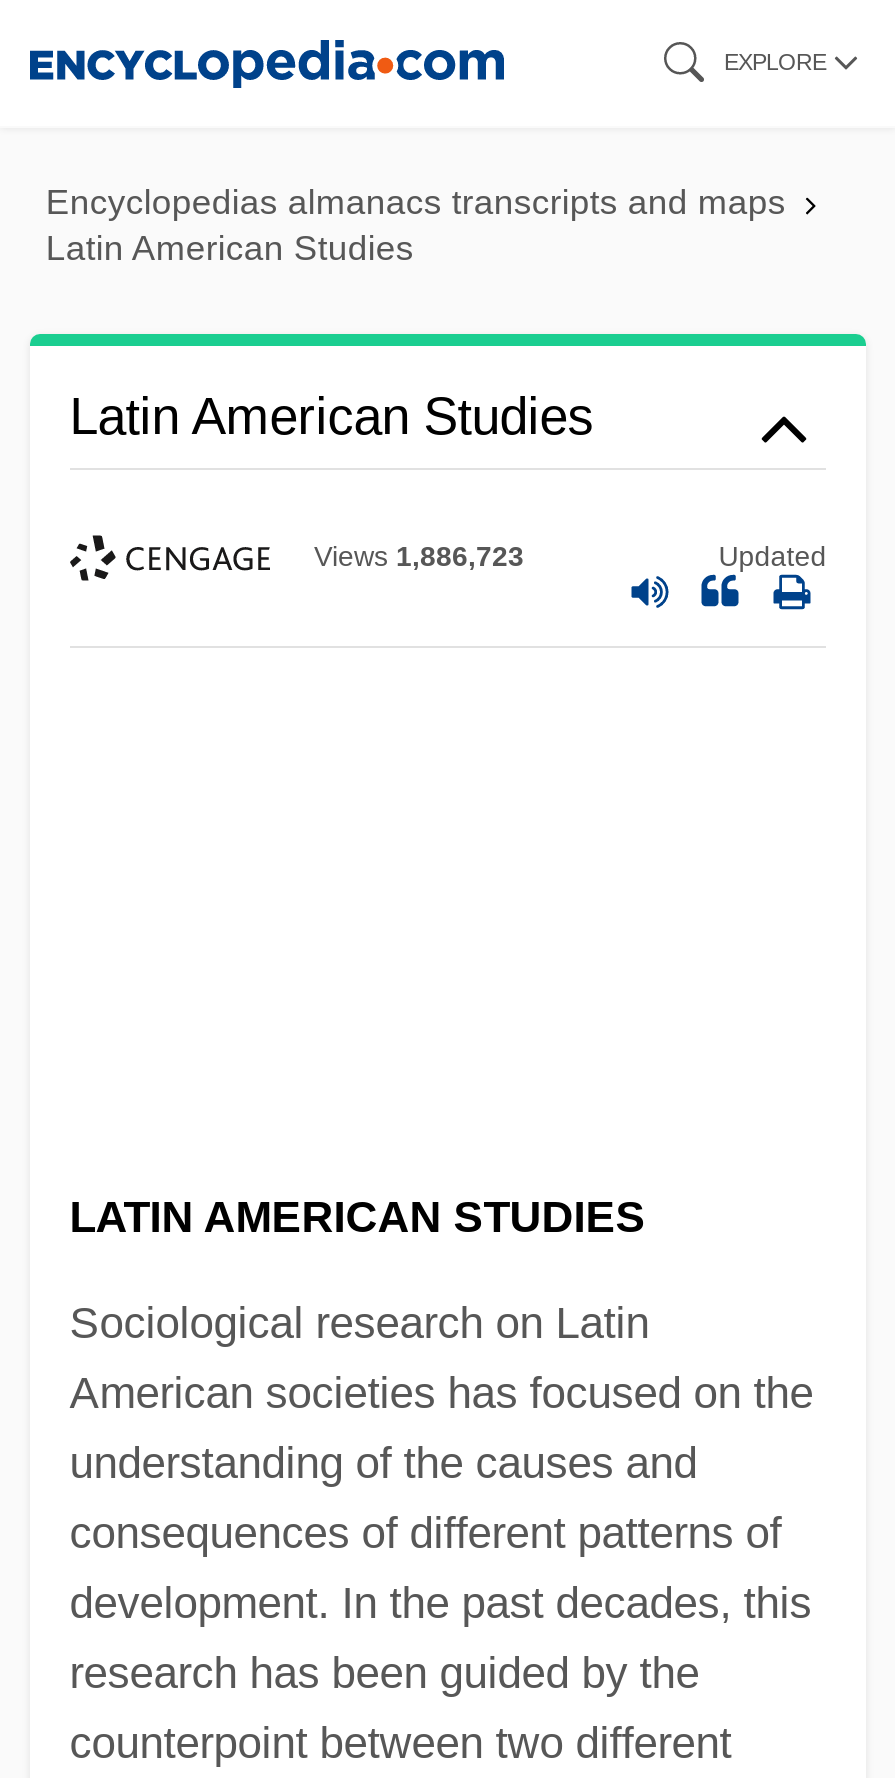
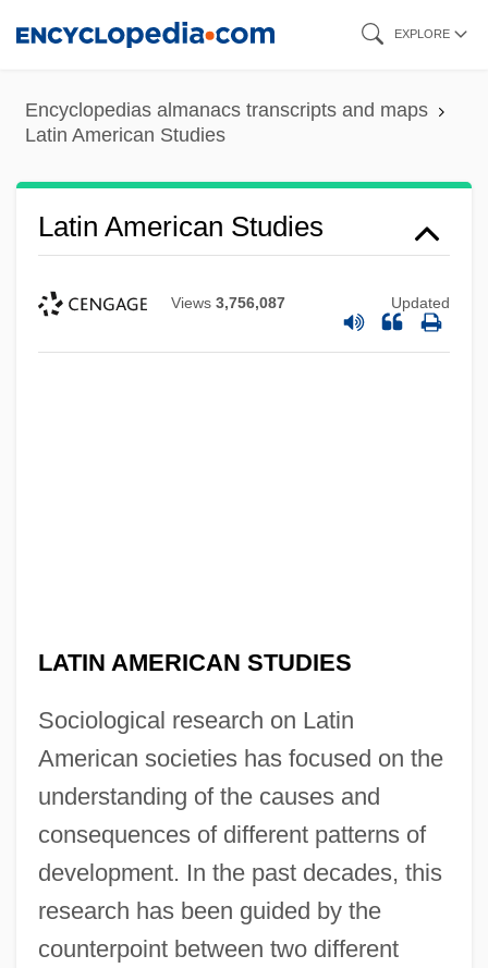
[314,541,524,573] Views 1,886,723 -> [171,295,285,312] Views 3,756,087

